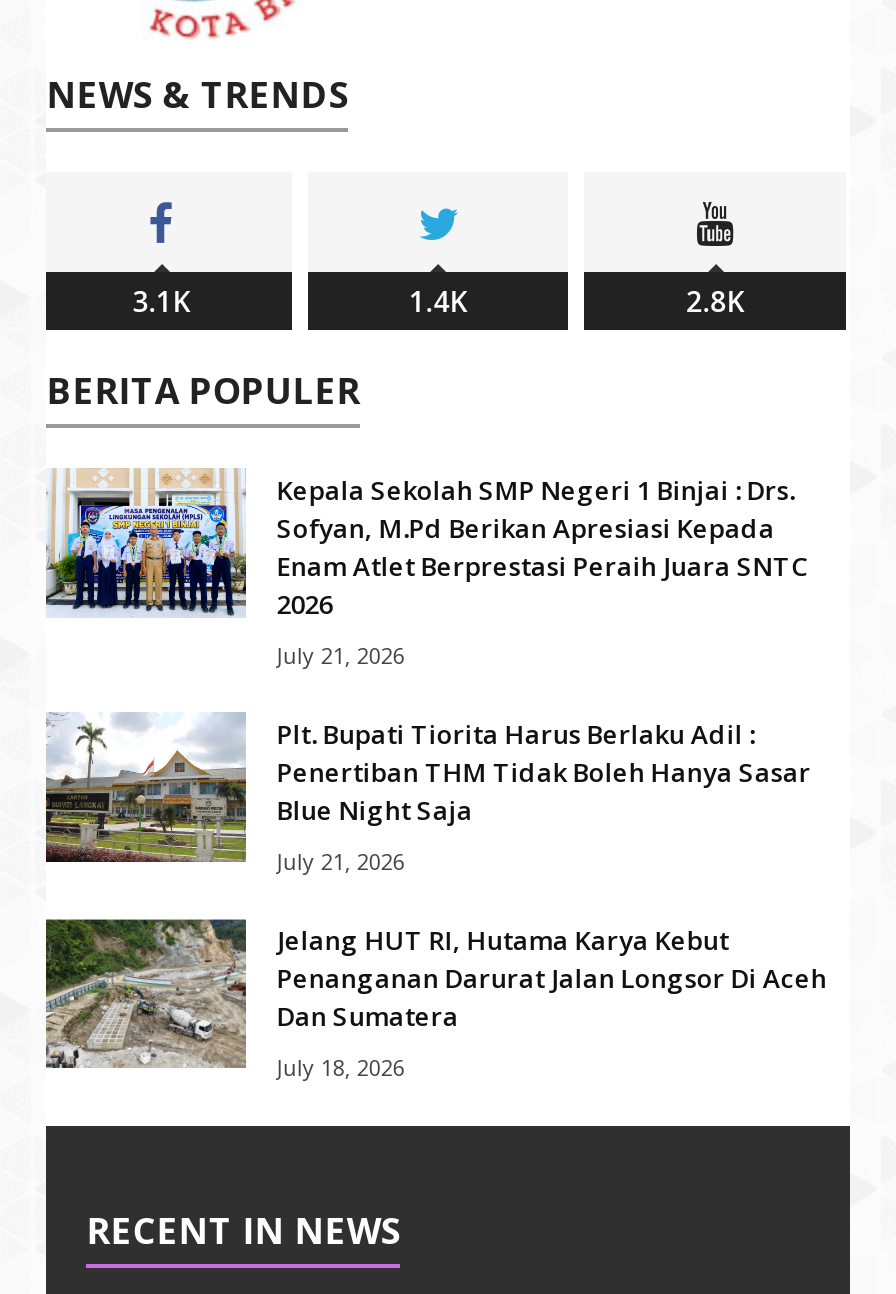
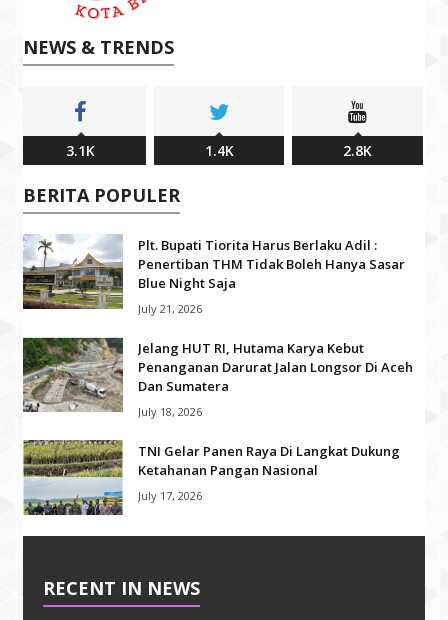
[46,468,807,670] [image] | Kepala Sekolah SMP Negeri 1 Binjai : Drs. | Sofyan, M.Pd Berikan Apresiasi Kepada | Enam Atlet Berprestasi Peraih Juara SNTC | 2026 | July 21, 2026 -> none
moved [36,710,827,1082] -> [18,233,413,419]: [image] | Plt. Bupati Tiorita Harus Berlaku Adil : | Penertiban THM Tidak Boleh Hanya Sasar | ... | Dan Sumatera | July 18, 2026
none -> [23,439,400,516] [image] | TNI Gelar Panen Raya Di Langkat Dukung | Ketahanan Pangan Nasional | July 17, 2026

